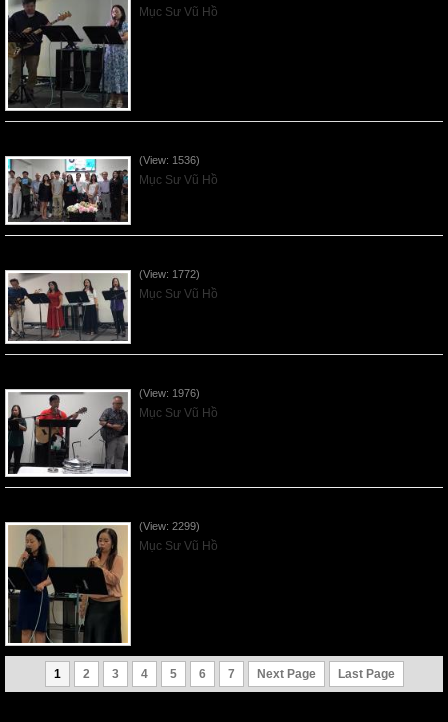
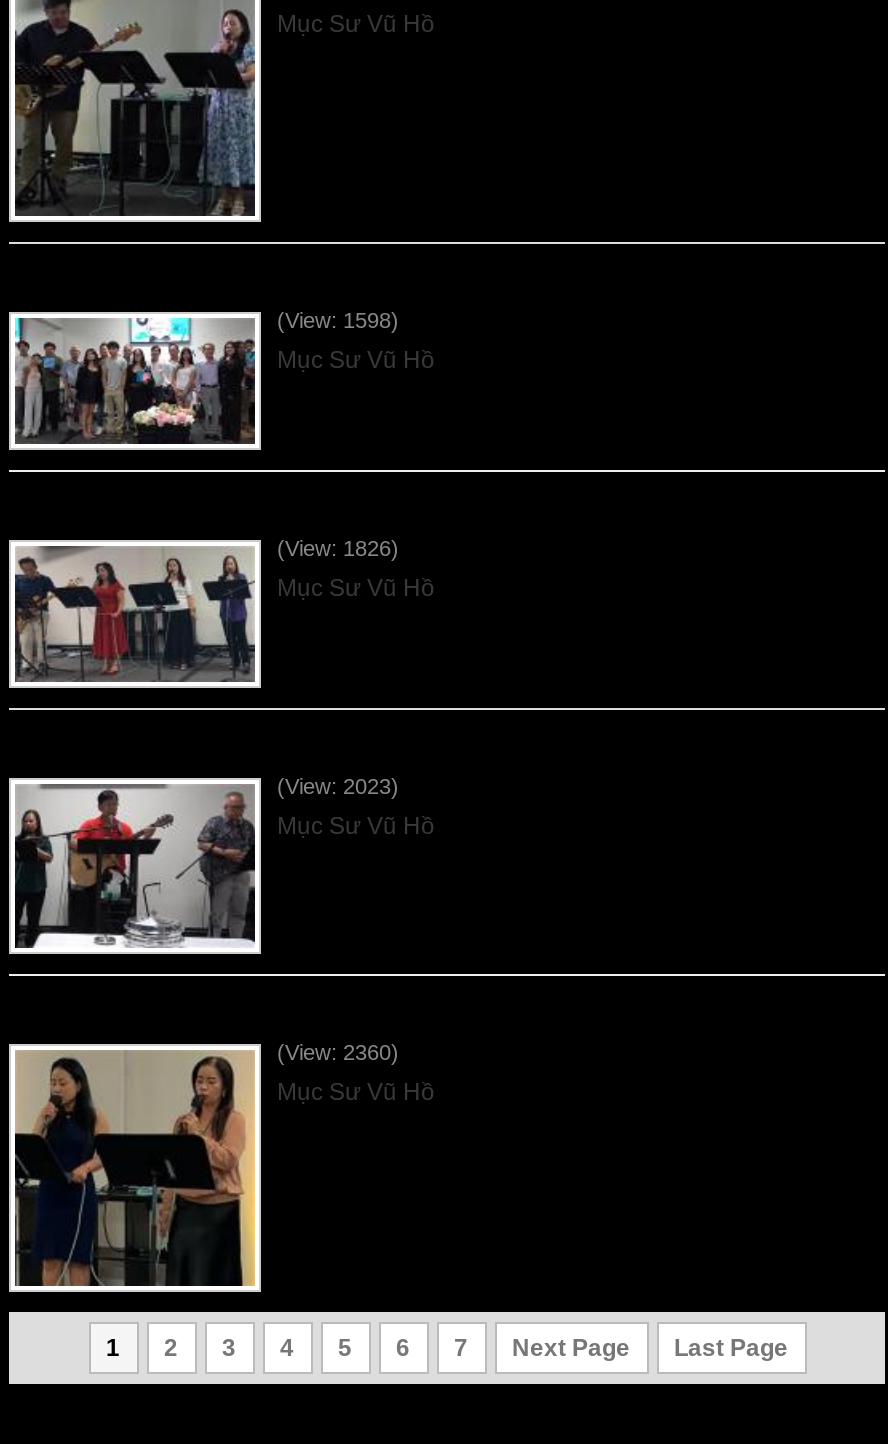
[139,154,200,166] (View: 1536) -> [277,308,399,332] (View: 1598)
[139,268,200,280] (View: 1772) -> [277,536,399,560] (View: 1826)
[139,387,200,399] (View: 1976) -> [277,774,399,798] (View: 2023)
[139,520,200,532] (View: 2299) -> [277,1040,399,1064] (View: 2360)

